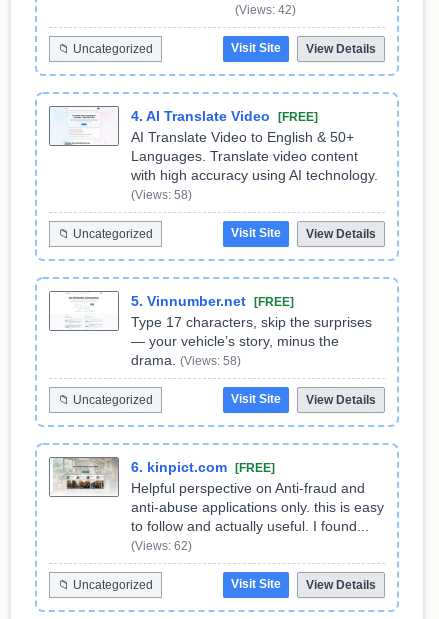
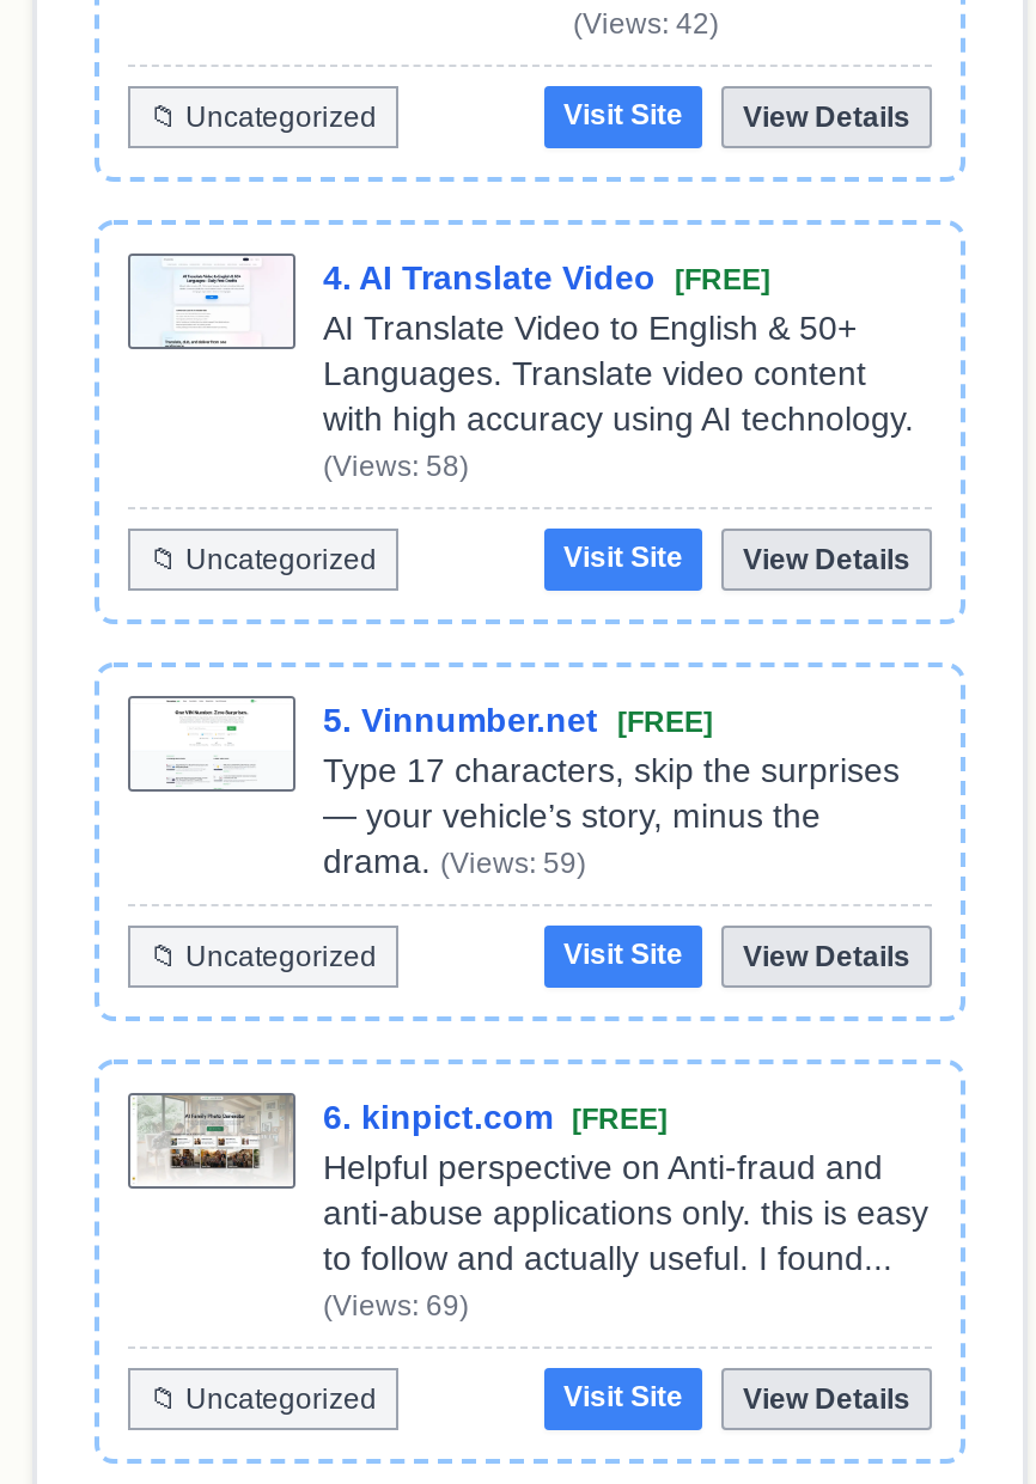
[130,352,240,368] drama. (Views: 58) -> [323,842,586,880] drama. (Views: 59)
[130,539,191,553] (Views: 62) -> [323,1289,469,1323] (Views: 69)

